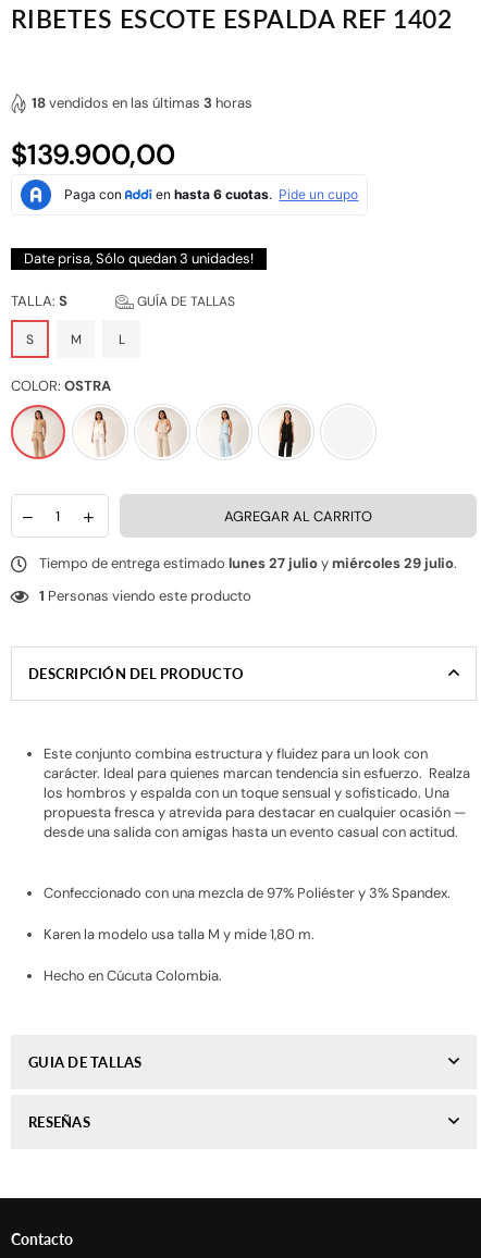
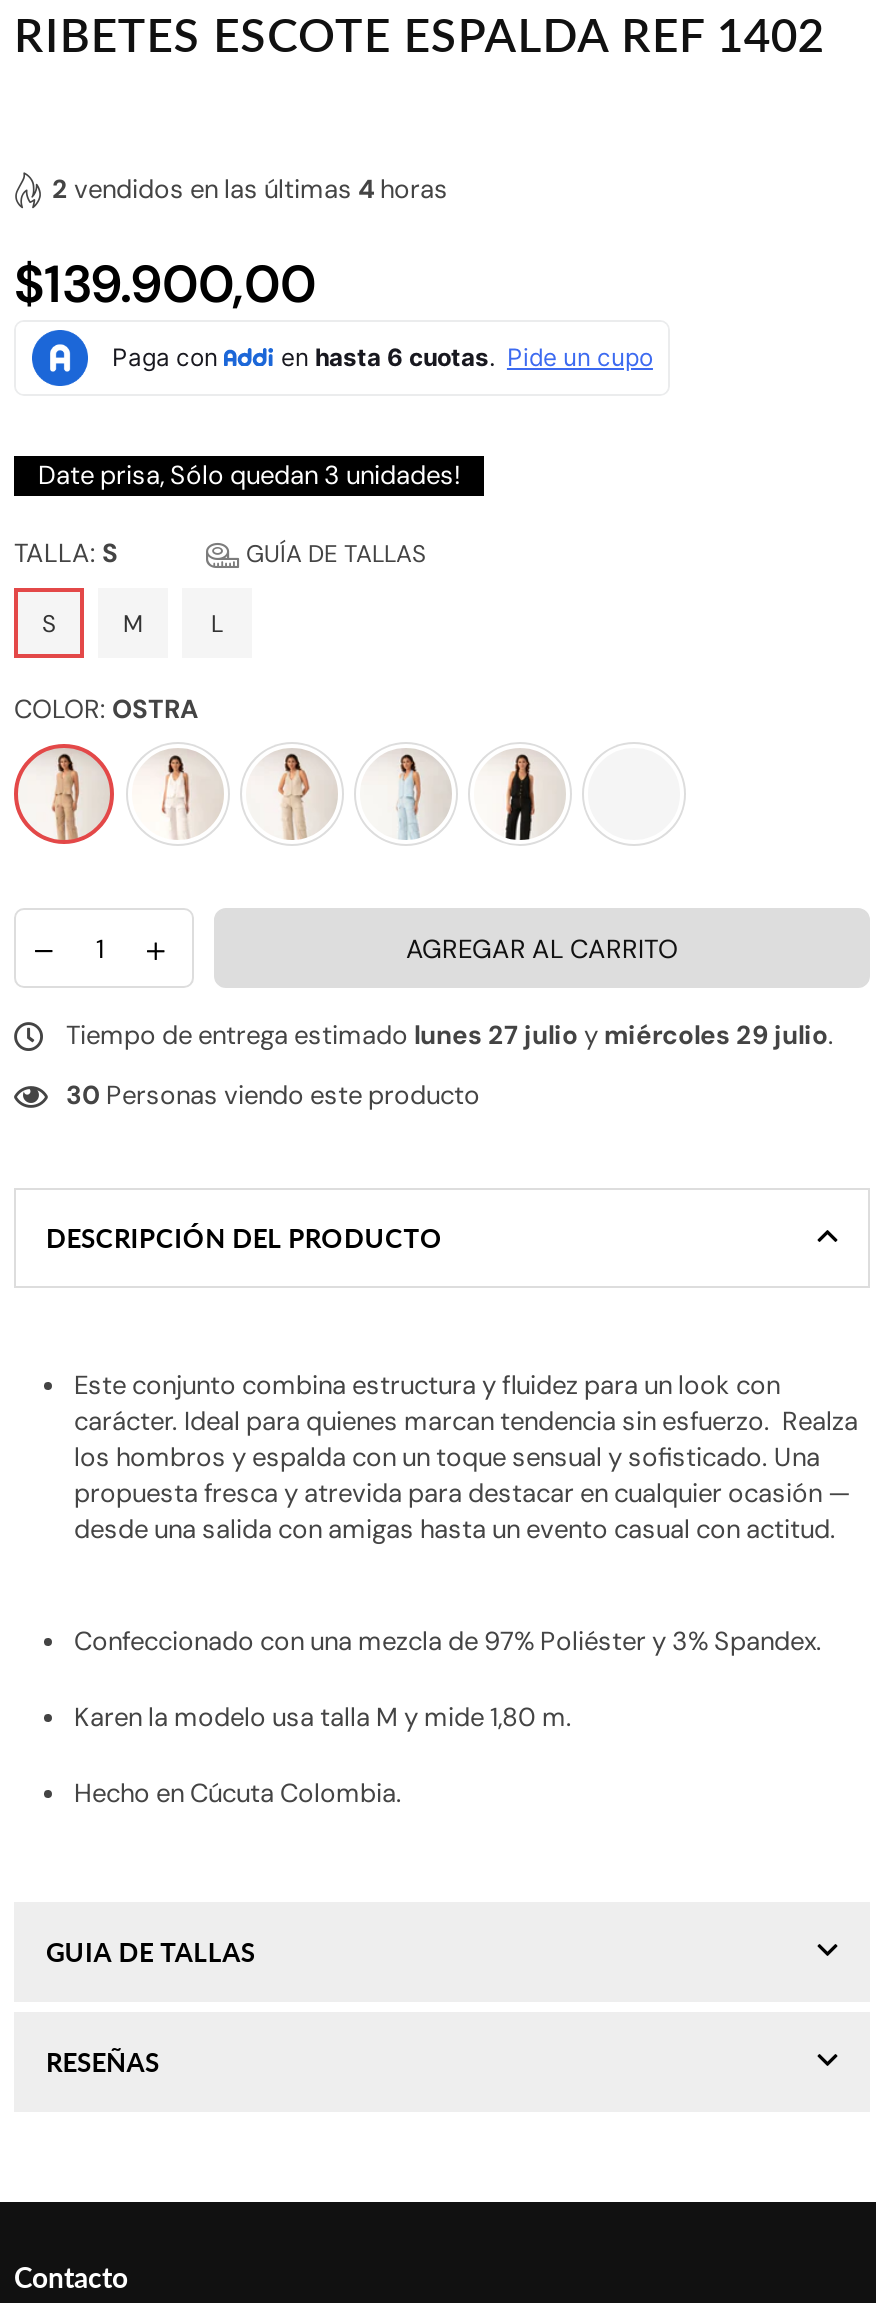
[32,93,252,112] 18 vendidos en las últimas 3 horas -> [52,171,448,205] 2 vendidos en las últimas 4 horas
[39,587,251,605] 1 Personas viendo este producto -> [66,1079,480,1113] 30 Personas viendo este producto

